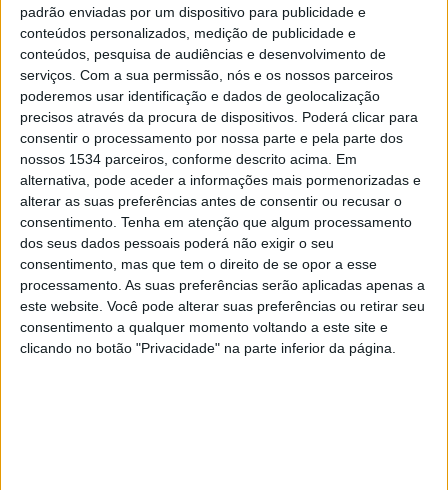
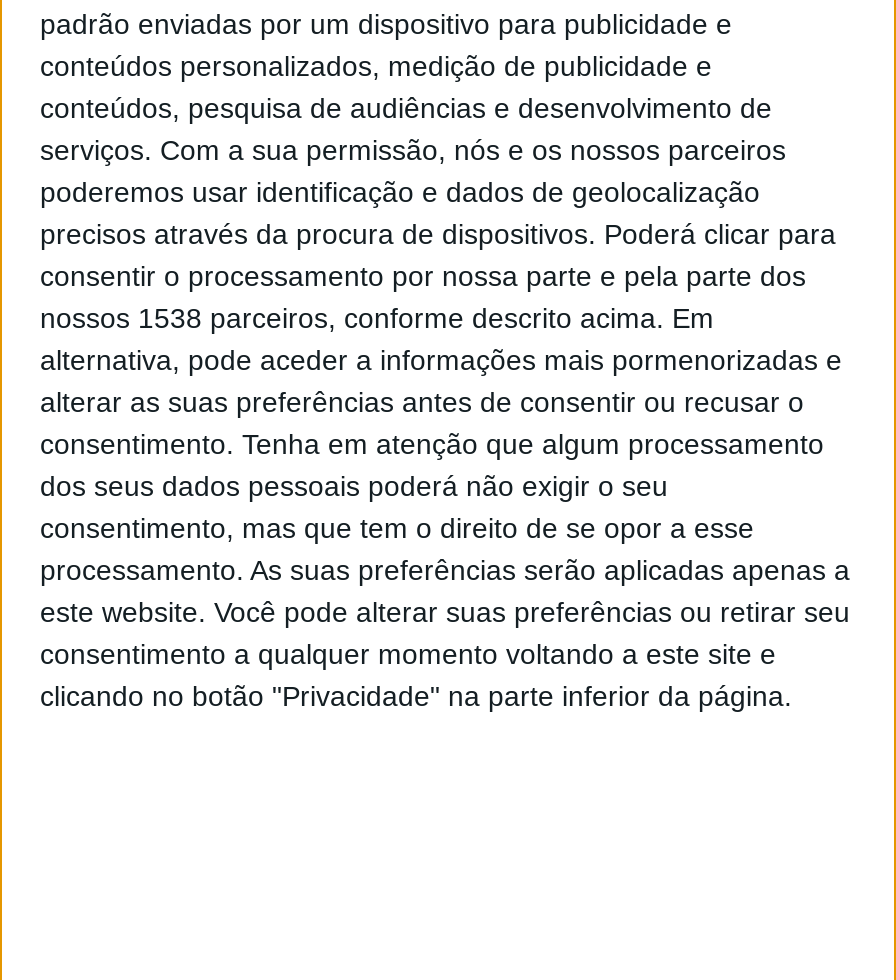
[20,151,357,167] nossos 1534 parceiros, conforme descrito acima. Em -> [40,302,714,334] nossos 1538 parceiros, conforme descrito acima. Em

